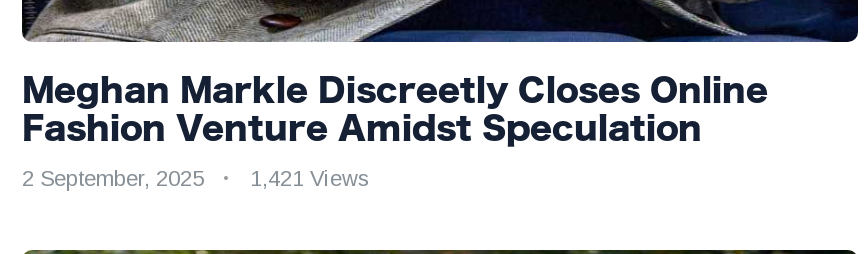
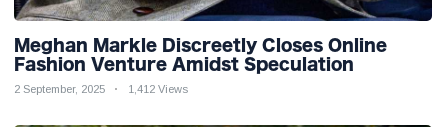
[22,167,370,191] 2 September, 2025 1,421 Views -> [14,83,188,95] 2 September, 2025 1,412 Views

